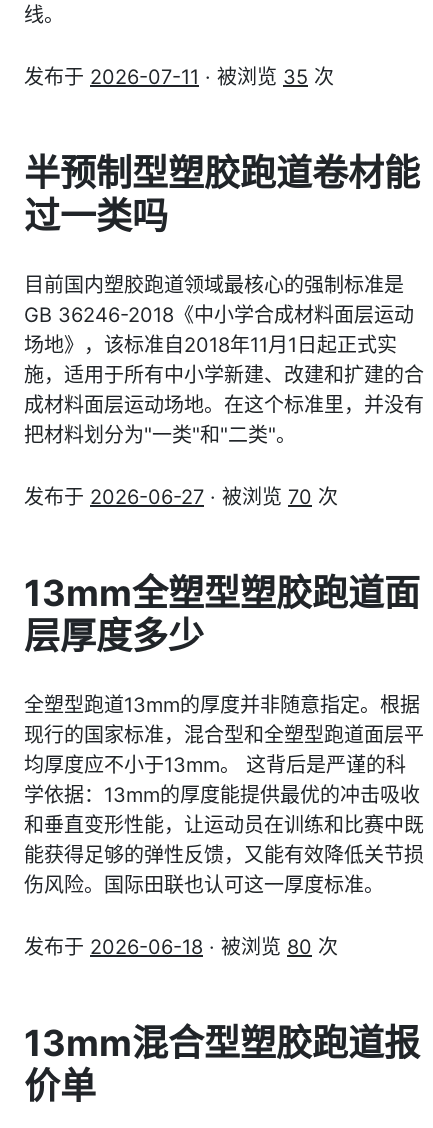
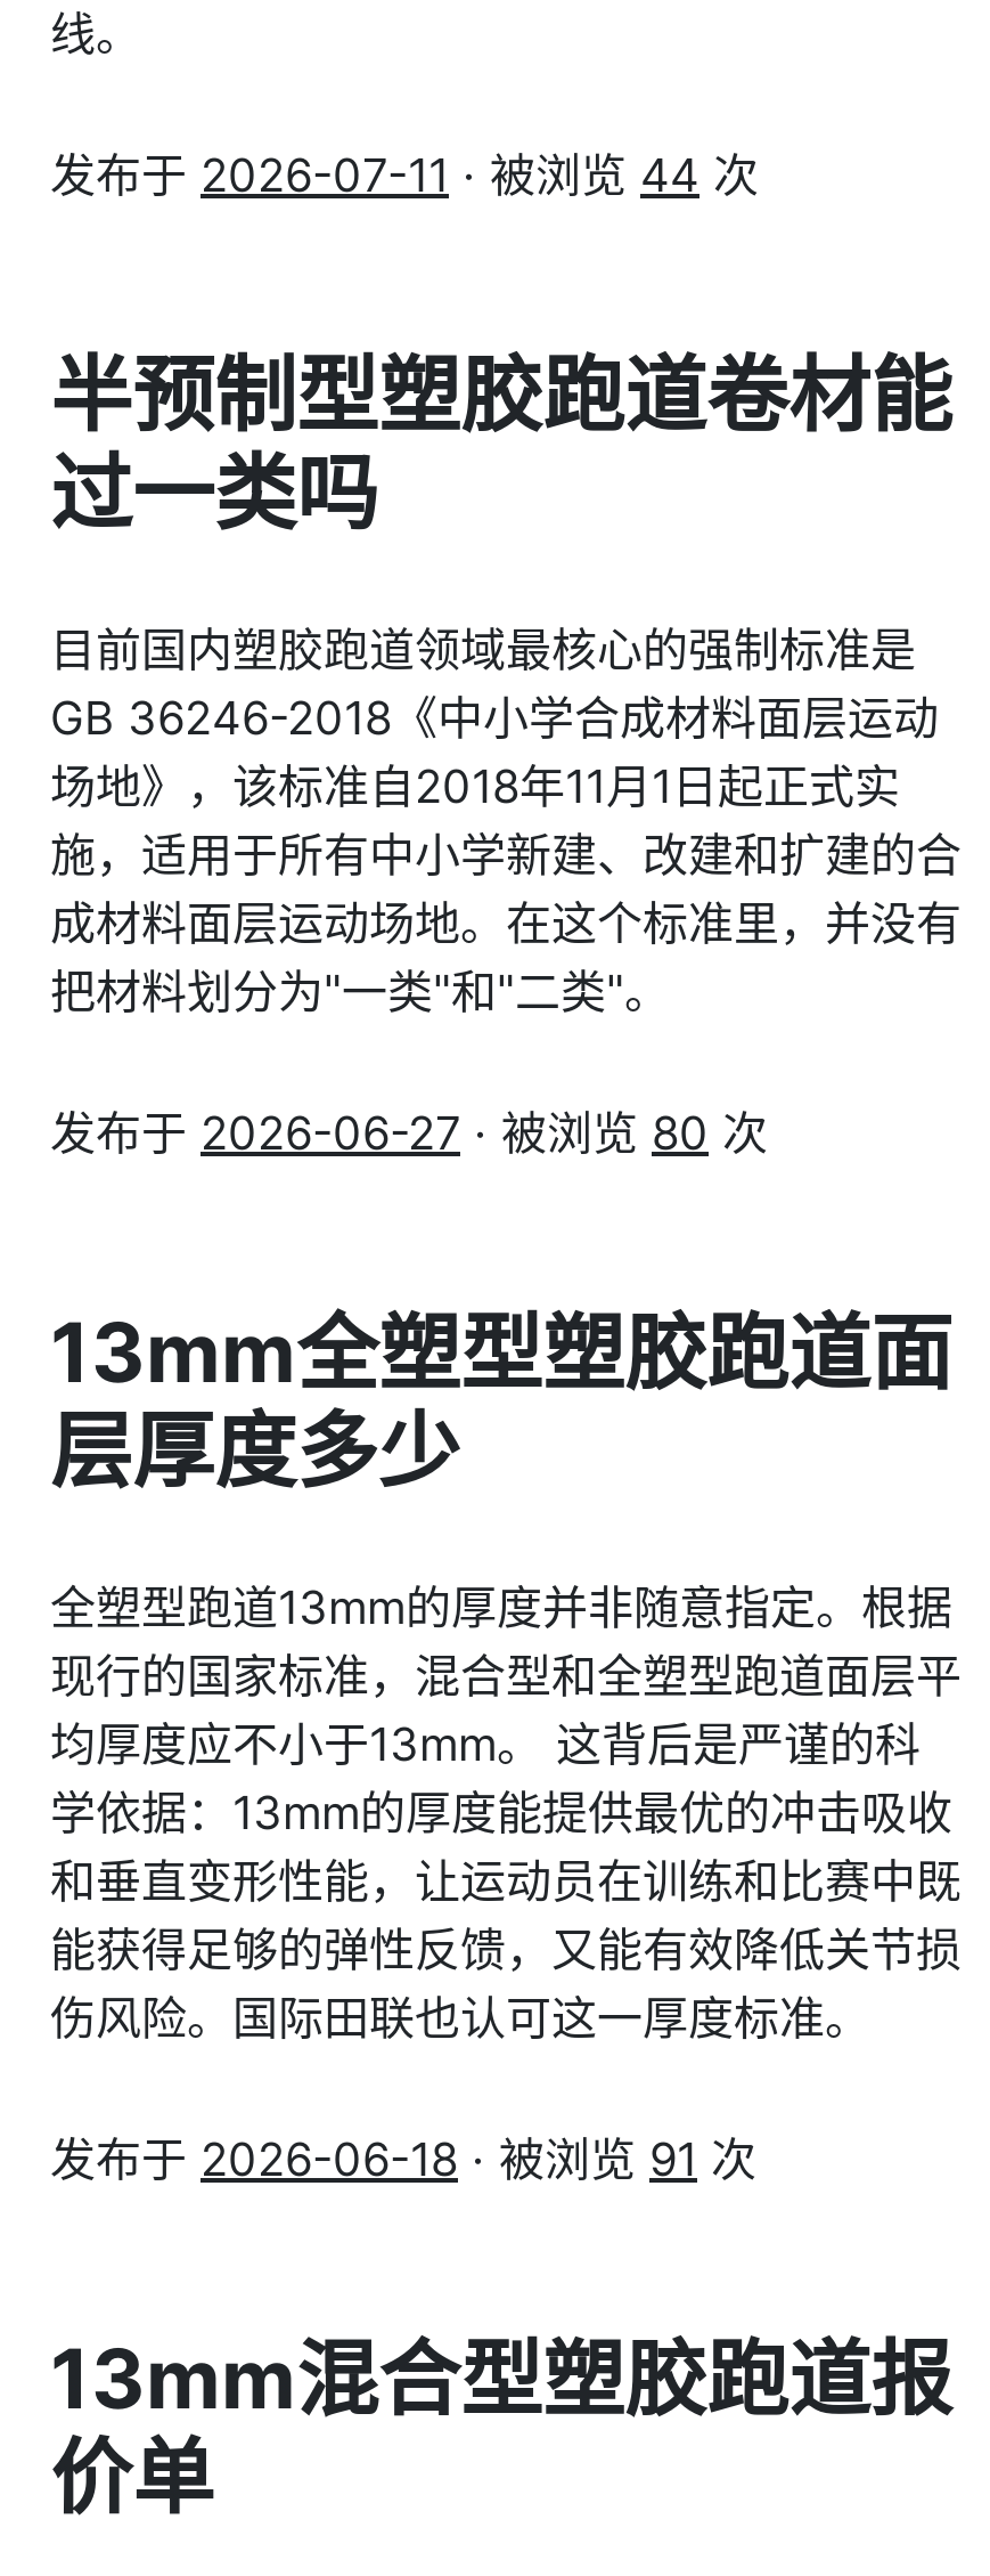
[24,65,334,89] 发布于2026-07-11 · 被浏览35次 -> [50,148,759,203] 发布于2026-07-11 · 被浏览44次
[24,485,338,509] 发布于2026-06-27 · 被浏览70次 -> [50,1106,768,1161] 发布于2026-06-27 · 被浏览80次
[24,935,338,959] 发布于2026-06-18 · 被浏览80次 -> [50,2132,756,2187] 发布于2026-06-18 · 被浏览91次

